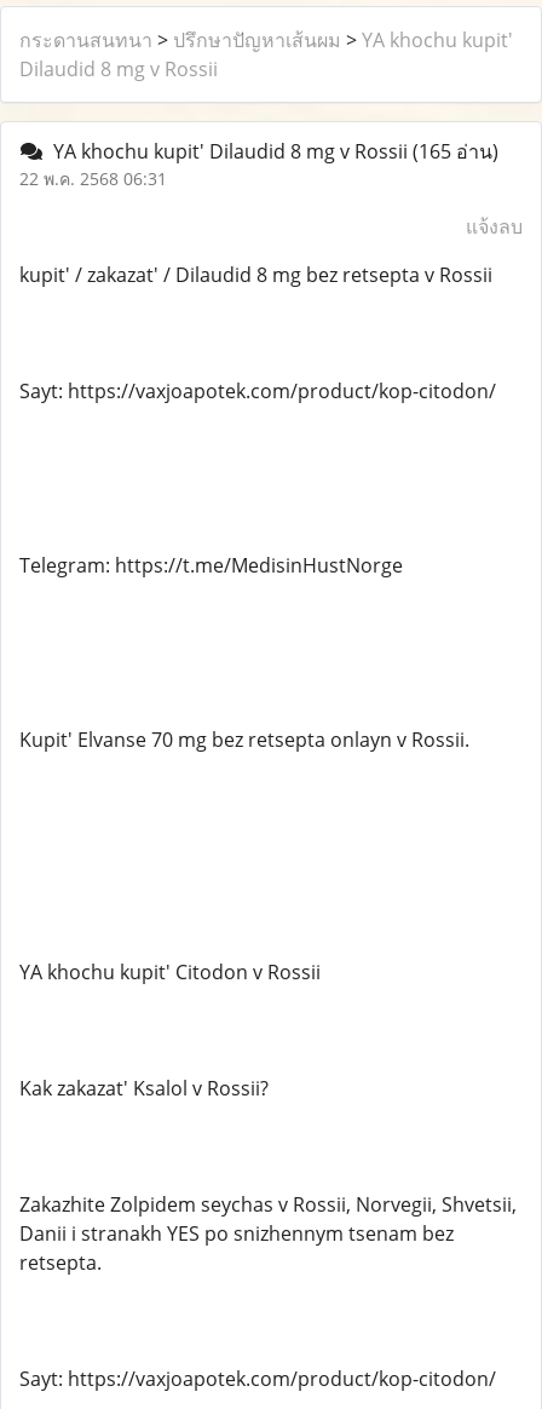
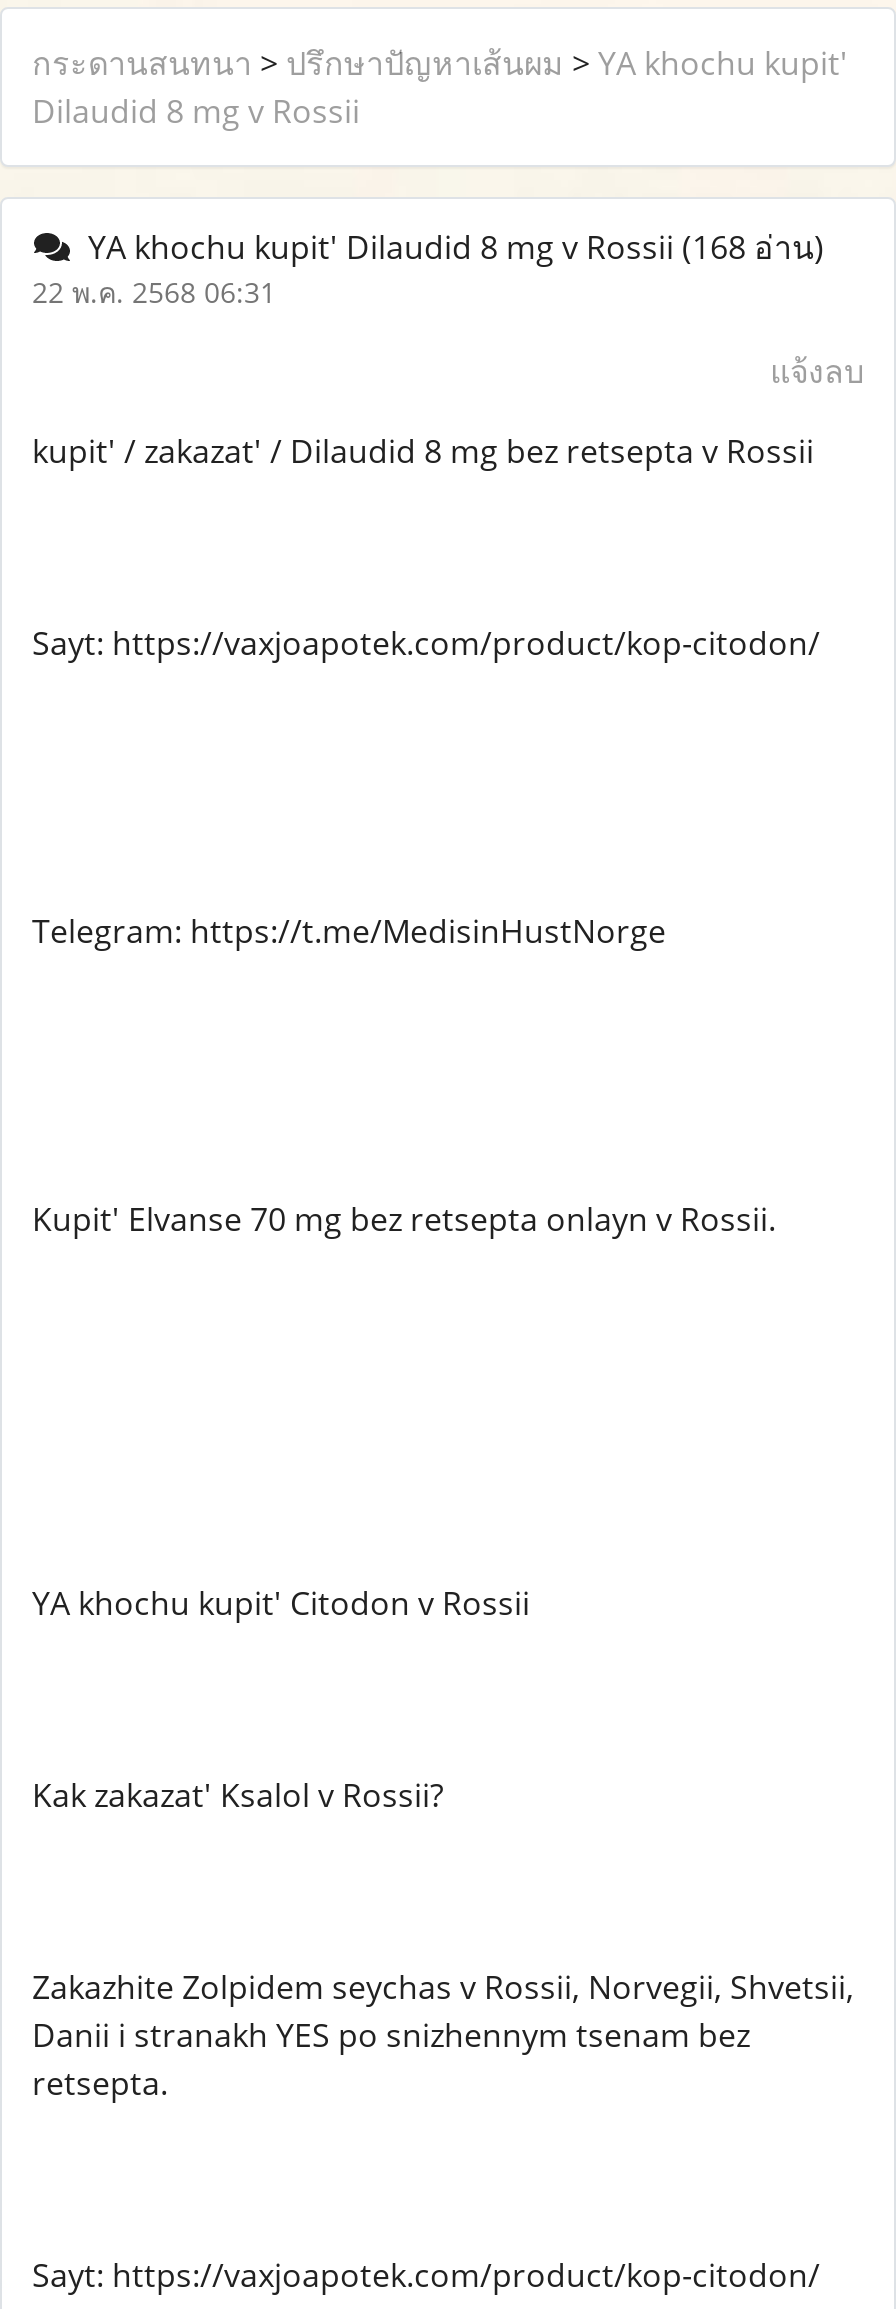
[44,138,498,165] YA khochu kupit' Dilaudid 8 mg v Rossii (165 อ่าน) -> [72,225,824,269] YA khochu kupit' Dilaudid 8 mg v Rossii (168 อ่าน)

